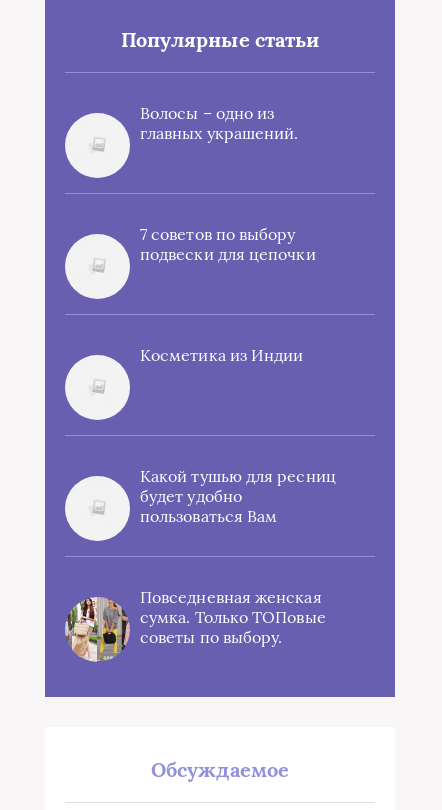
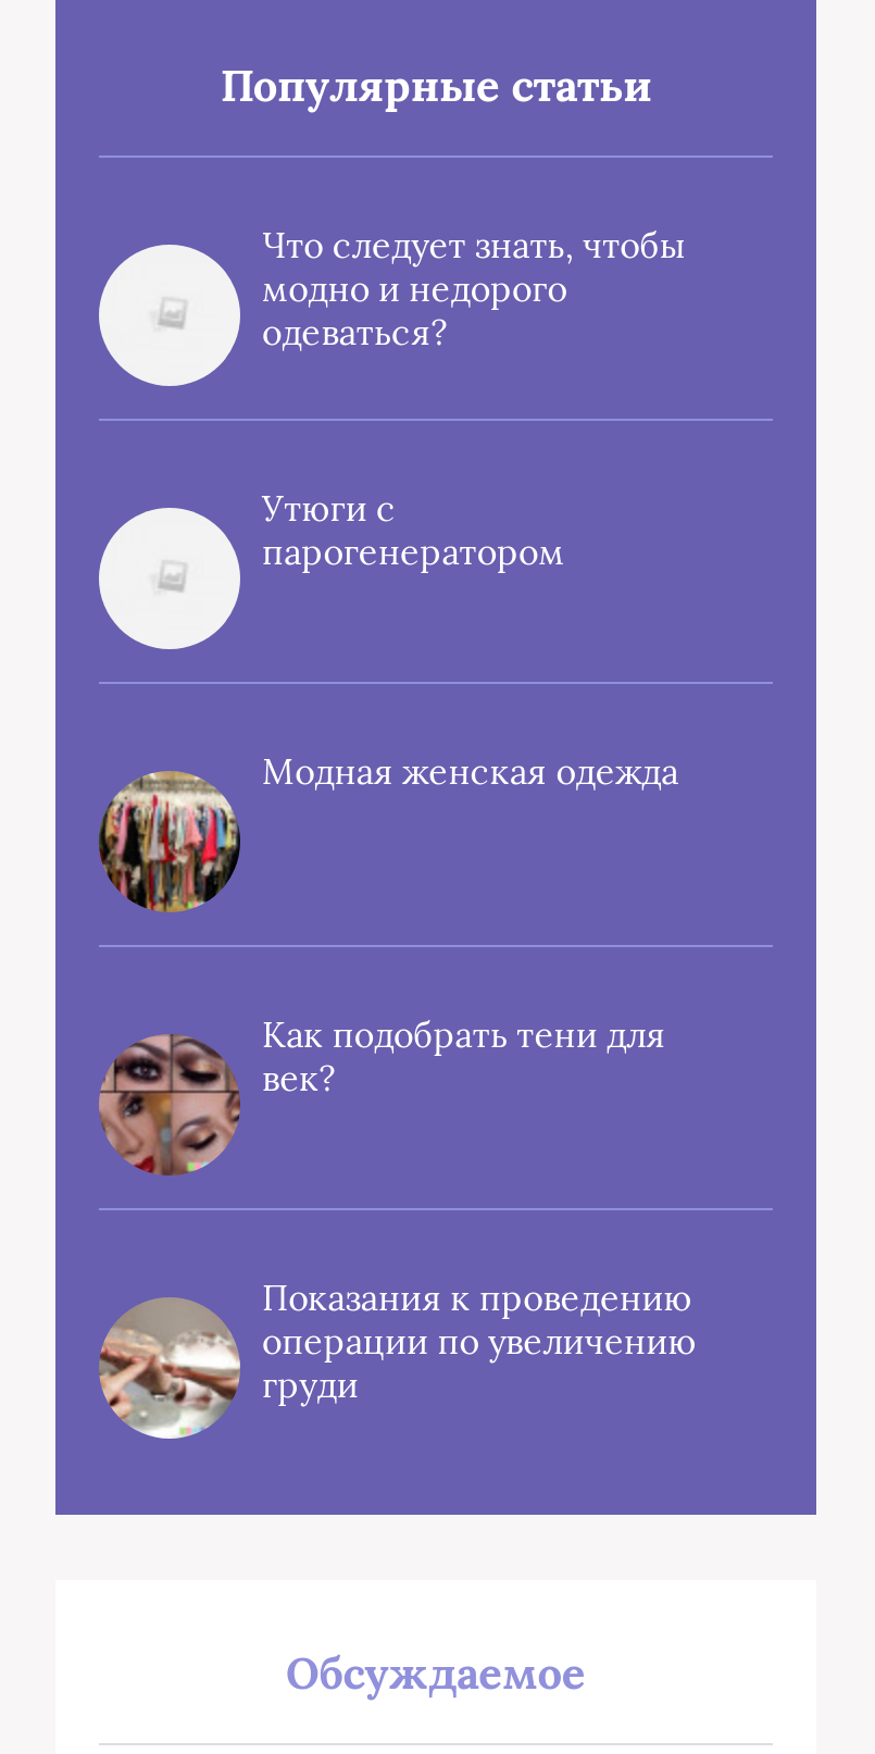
[140,103,298,143] Волосы – одно из | главных украшений. -> [262,224,686,354] Что следует знать, чтобы | модно и недорого | одеваться?
[140,224,316,264] 7 советов по выбору | подвески для цепочки -> [262,487,565,574] Утюги с | парогенератором
[64,345,303,421] [image] | Косметика из Индии -> [97,750,679,915] [image] | Модная женская одежда
[64,466,336,542] [image] | Какой тушью для ресниц | будет удобно | пользоваться Вам -> [99,1013,666,1178] [image] | Как подобрать тени для | век?
[64,587,326,662] [image] | Повседневная женская | сумка. Только ТОПовые | советы по выбору. -> [97,1277,696,1441] [image] | Показания к проведению | операции по увеличению | груди

